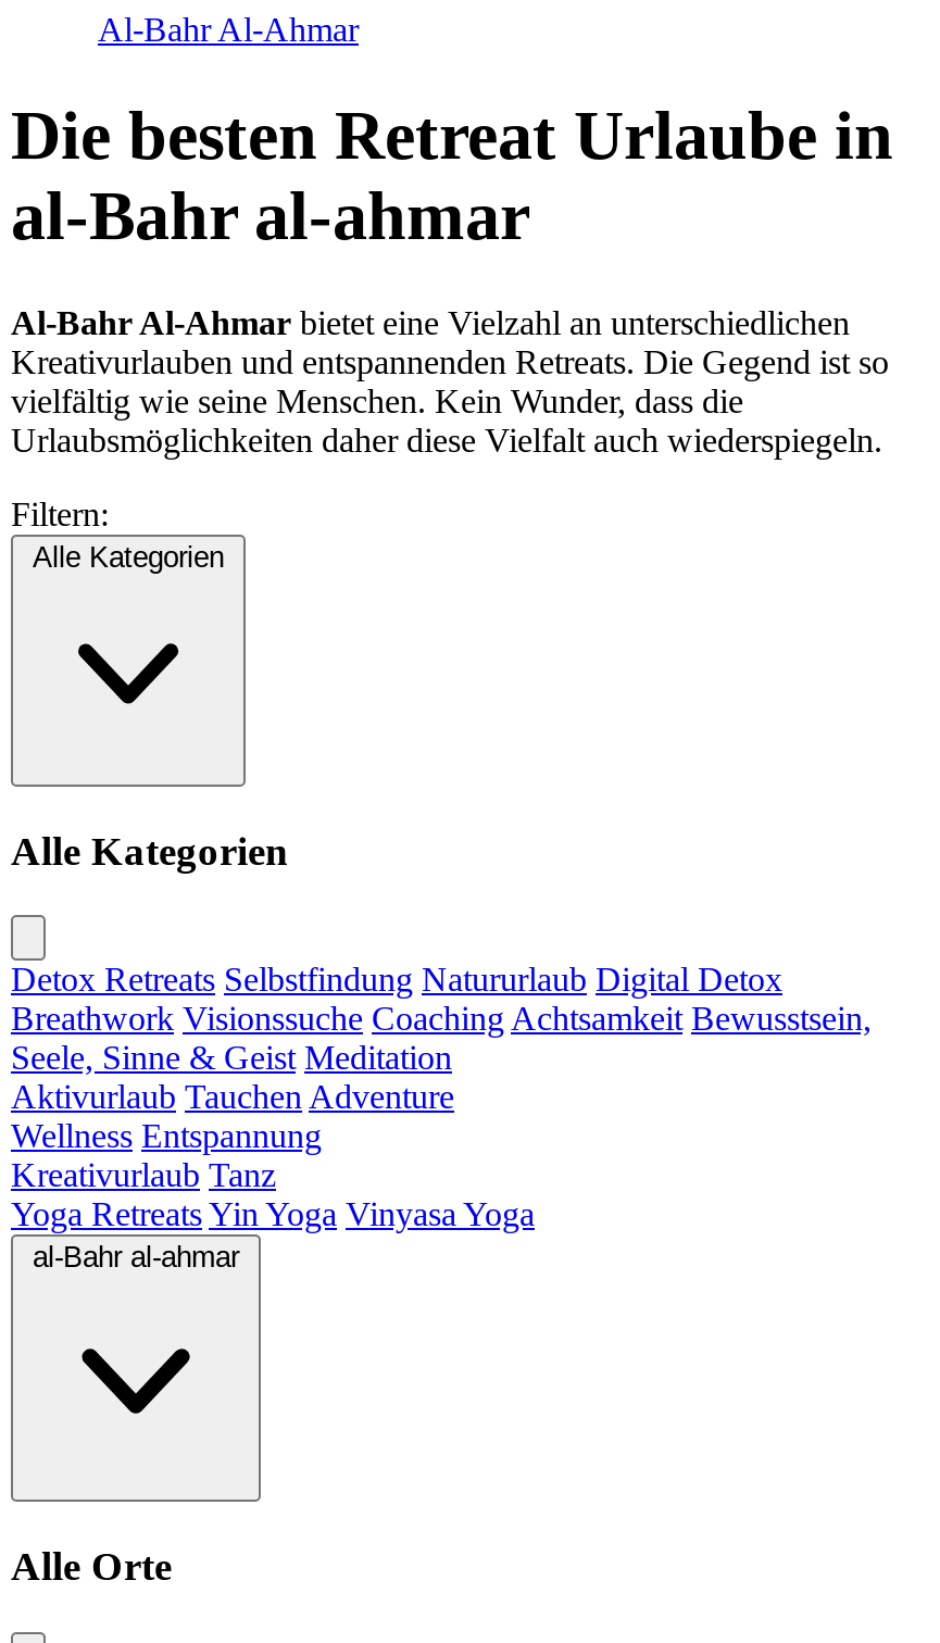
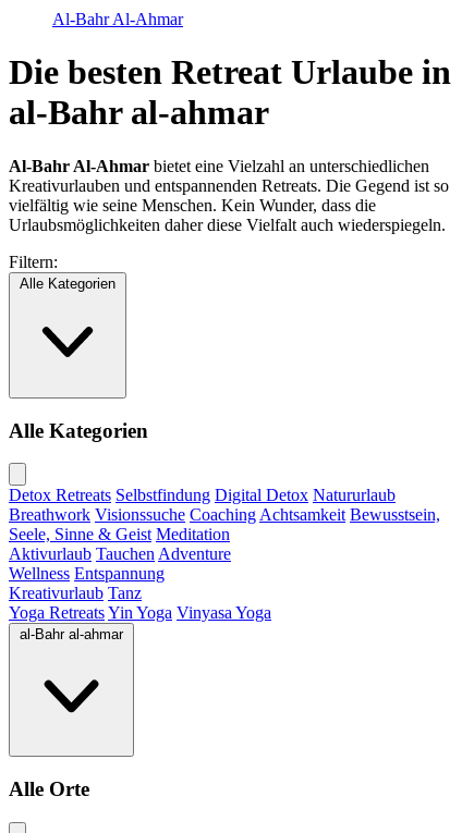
[11,961,782,998] Detox Retreats Selbstfindung Natururlaub Digital Detox -> [9,486,396,504] Detox Retreats Selbstfindung Digital Detox Natururlaub

